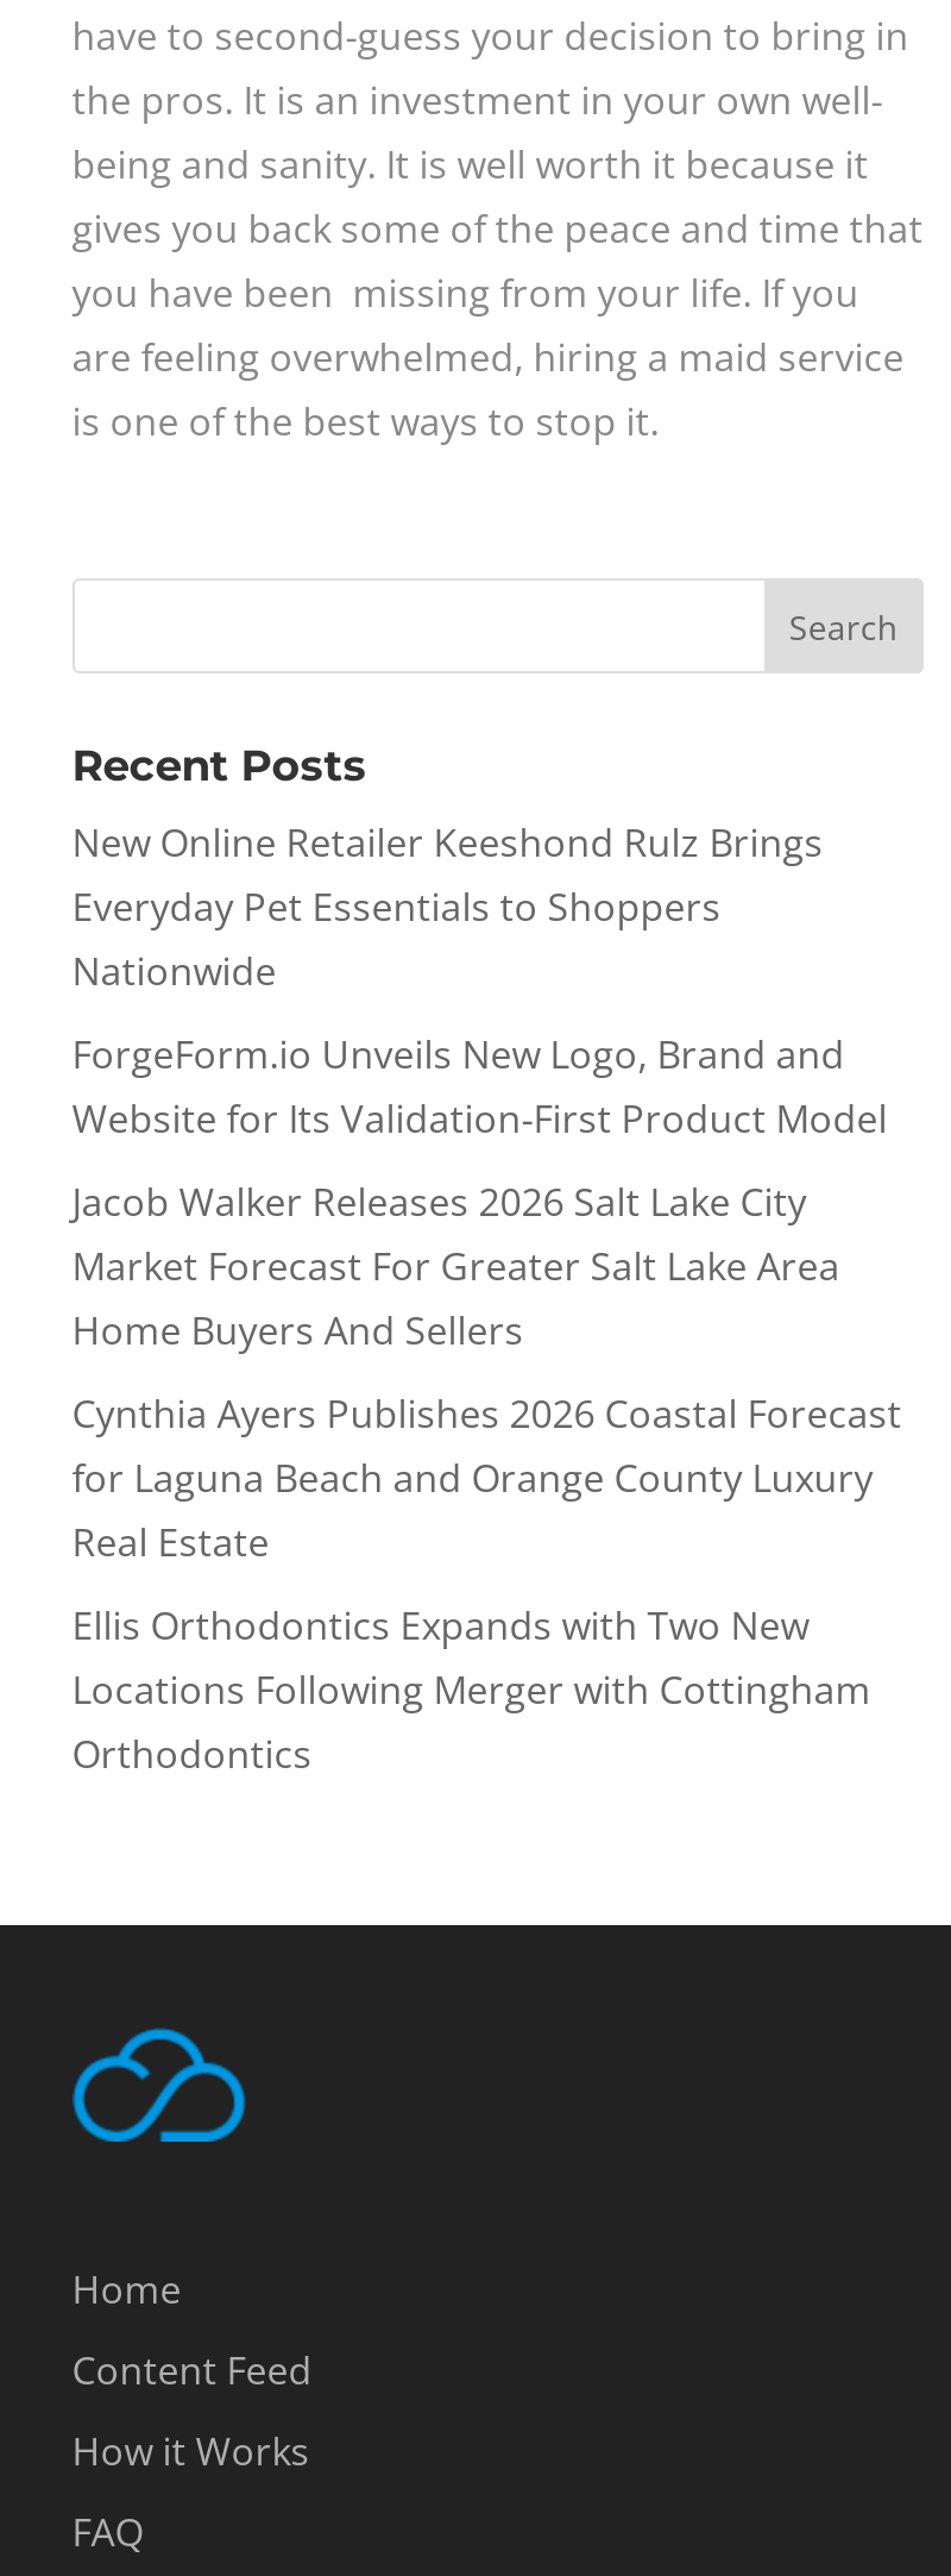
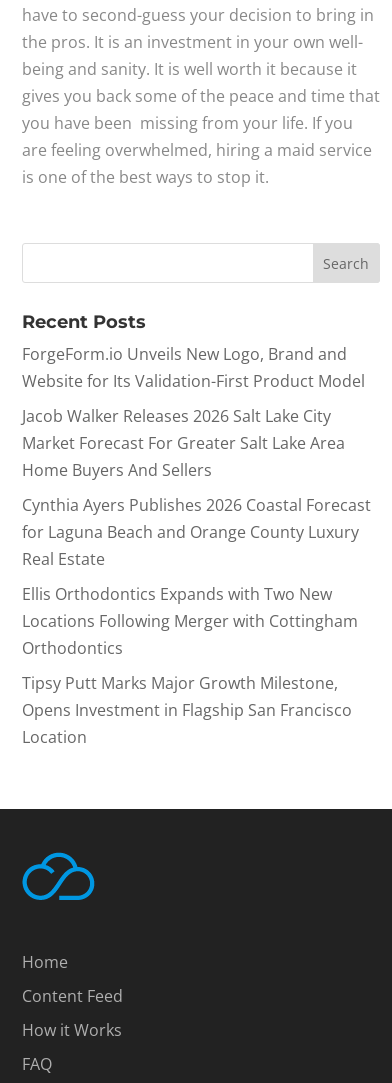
[72,816,823,997] New Online Retailer Keeshond Rulz Brings | Everyday Pet Essentials to Shoppers | Nationwide -> none
moved [72,1028,902,1780] -> [22,343,371,659]: ForgeForm.io Unveils New Logo, Brand and | Website for Its Validation-First Product Model | Jacob Walker Releases 2026 Salt Lake City | ... | Locations Following Merger with Cottingham | Orthodontics
none -> [22,672,352,748] Tipsy Putt Marks Major Growth Milestone, | Opens Investment in Flagship San Francisco | Location

